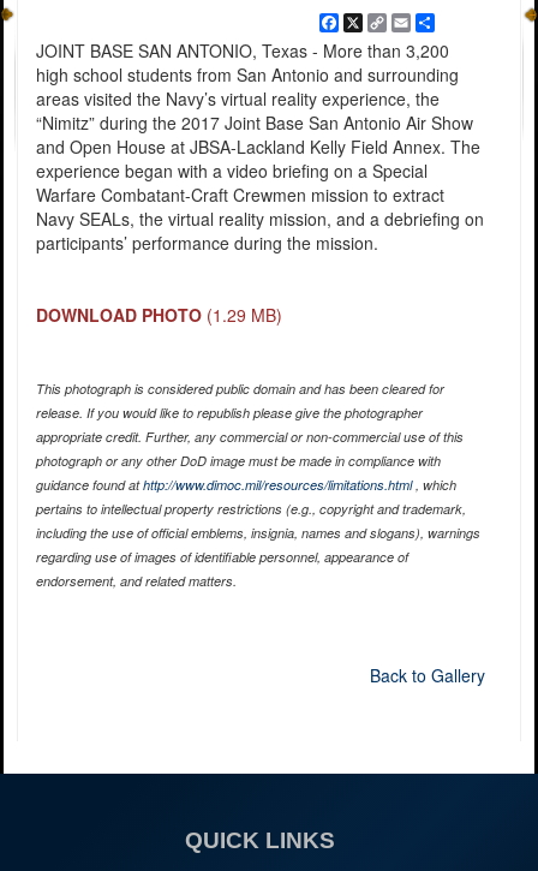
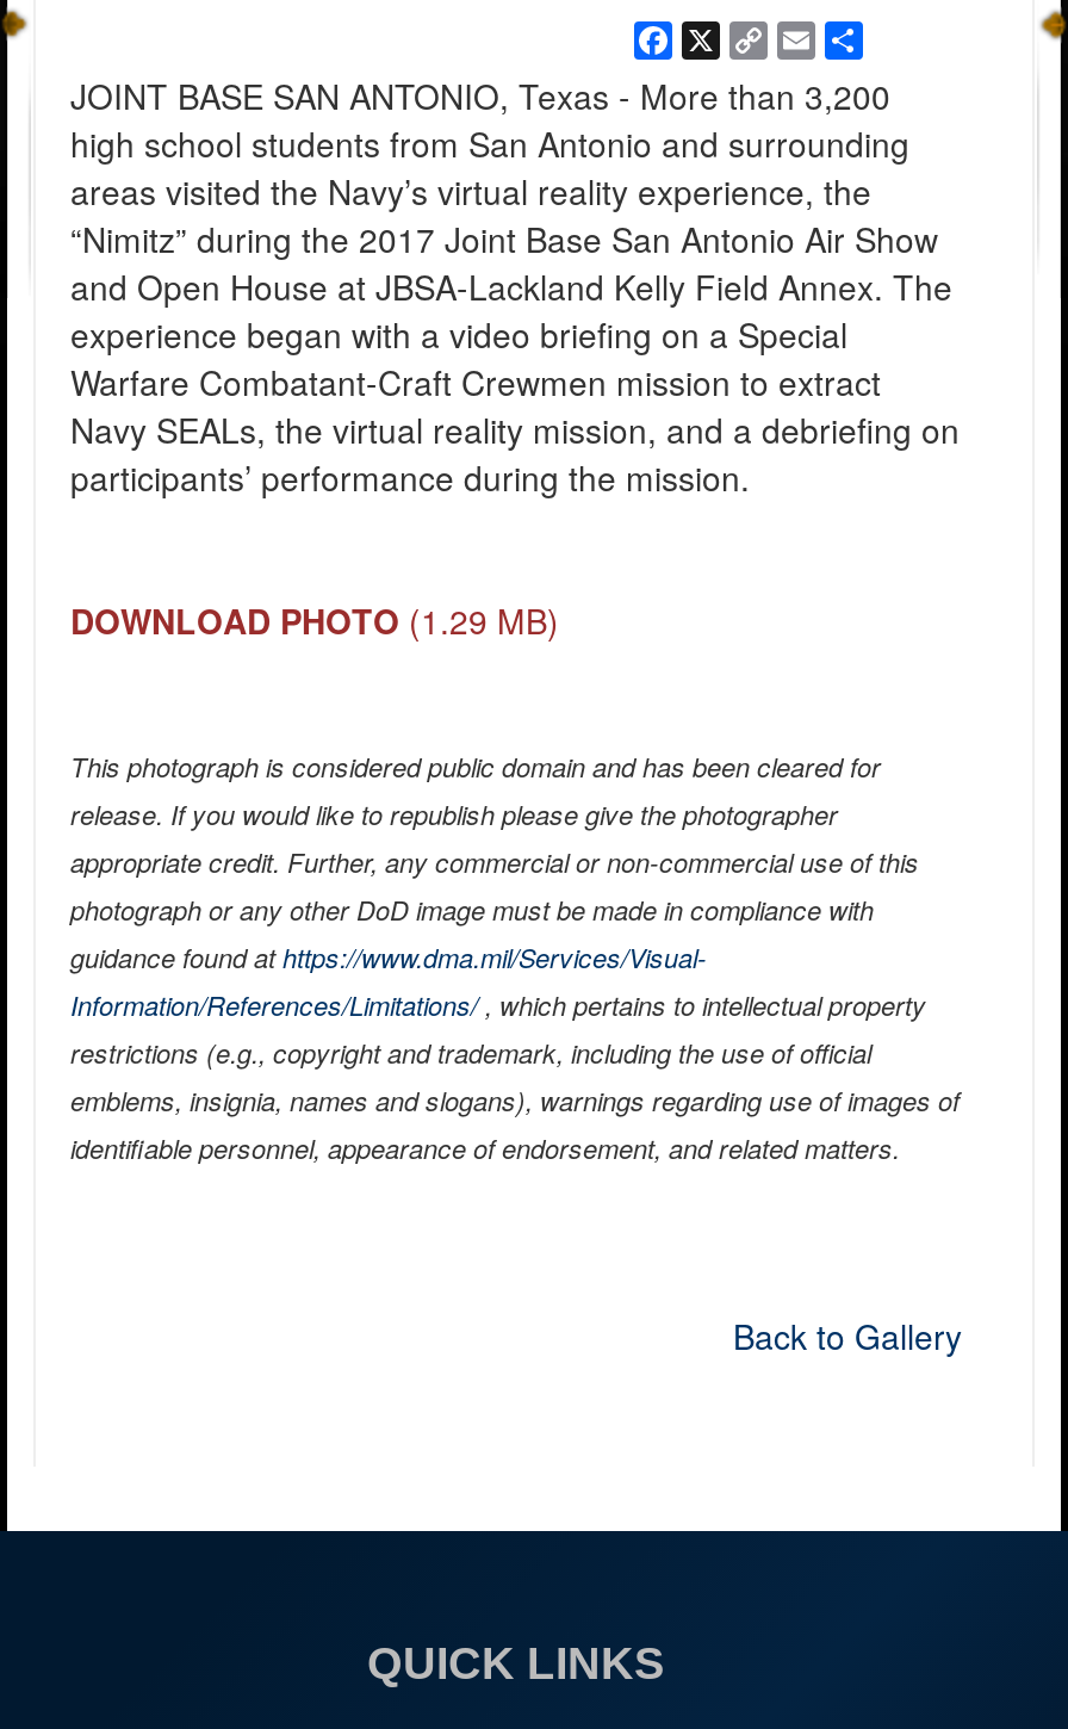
[35,476,480,590] guidance found at http://www.dimoc.mil/resources/limitations.html, which | pertains to intellectual property restrictions (e.g., copyright and trademark, | including the use of official emblems, insignia, names and slogans), warnings | regarding use of images of identifiable personnel, appearance of | endorsement, and related matters. -> [70,939,960,1166] guidance found at https://www.dma.mil/Services/Visual- | Information/References/Limitations/, which pertains to intellectual property | restrictions (e.g., copyright and trademark, including the use of official | emblems, insignia, names and slogans), warnings regarding use of images of | identifiable personnel, appearance of endorsement, and related matters.

